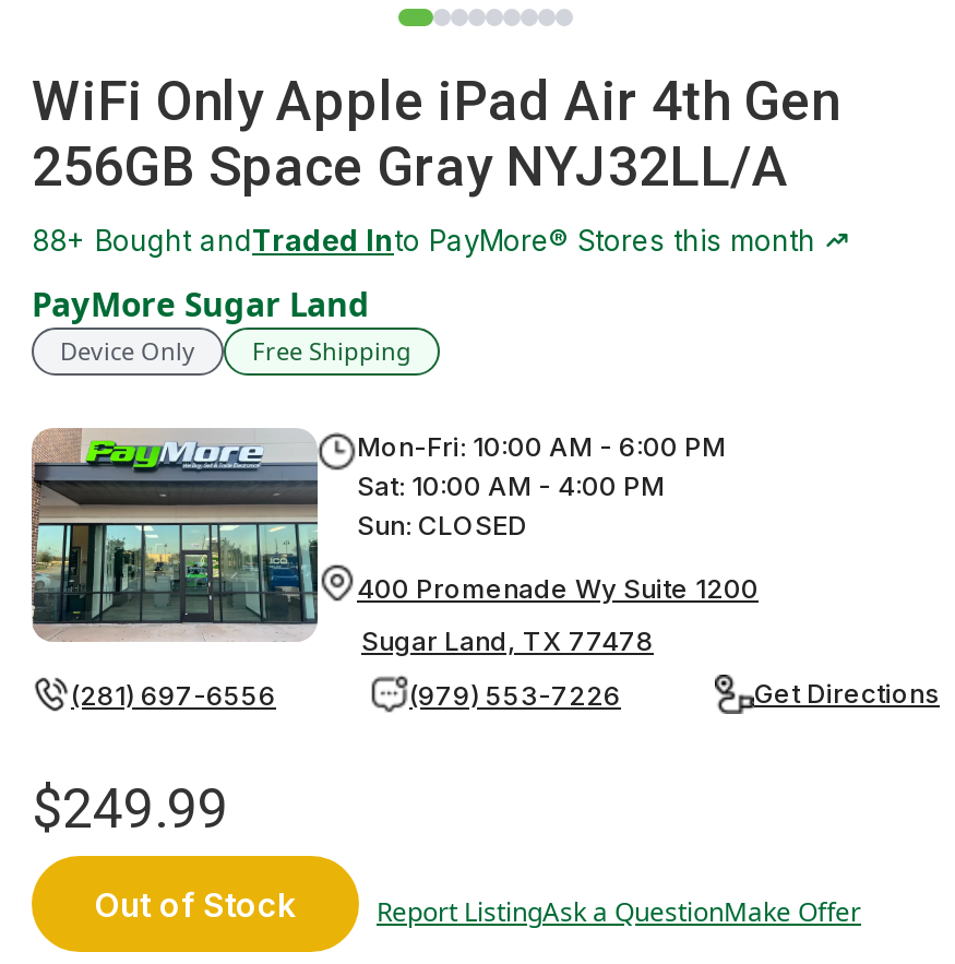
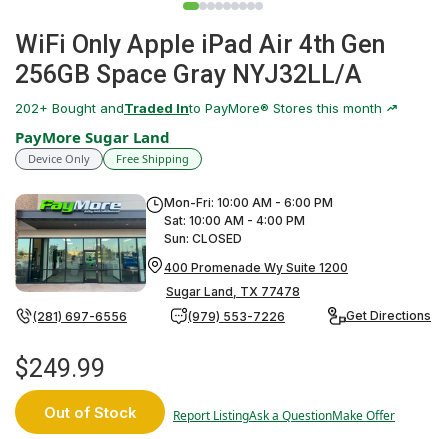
[32,223,815,258] 88+ Bought andTraded Into PayMore® Stores this month -> [15,100,382,116] 202+ Bought andTraded Into PayMore® Stores this month

